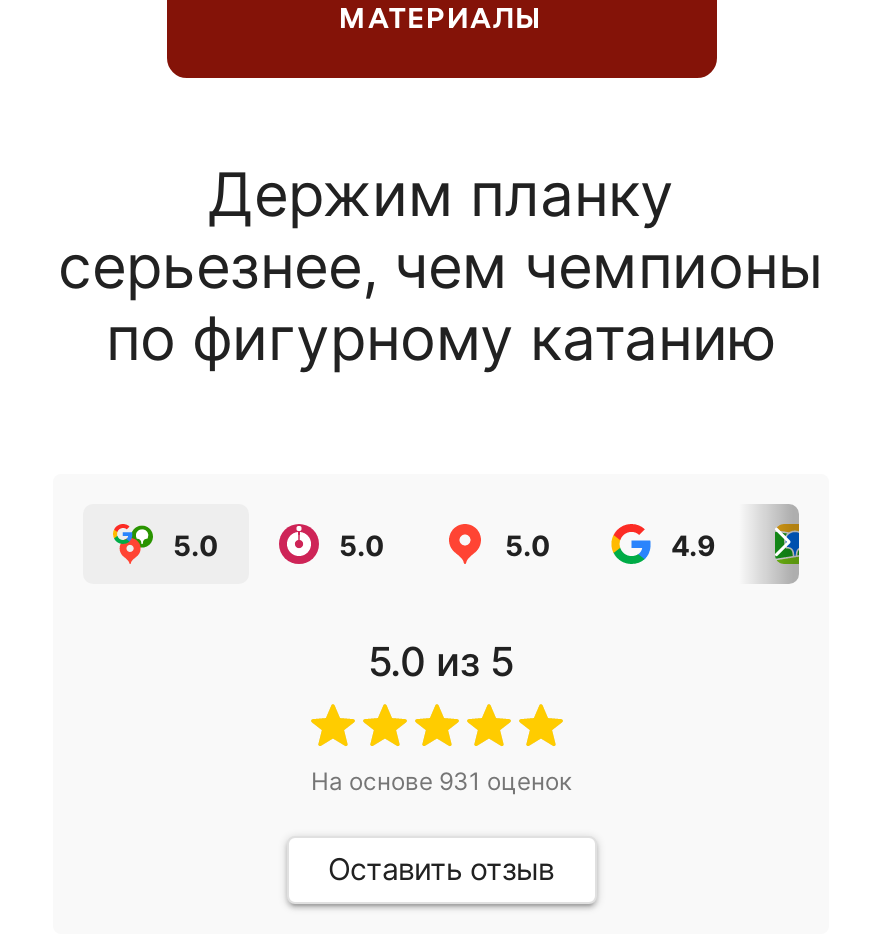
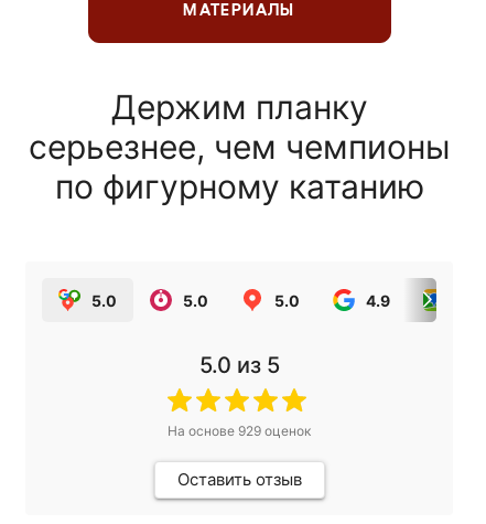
[311,766,571,796] На основе 931 оценок -> [168,423,311,439] На основе 929 оценок

